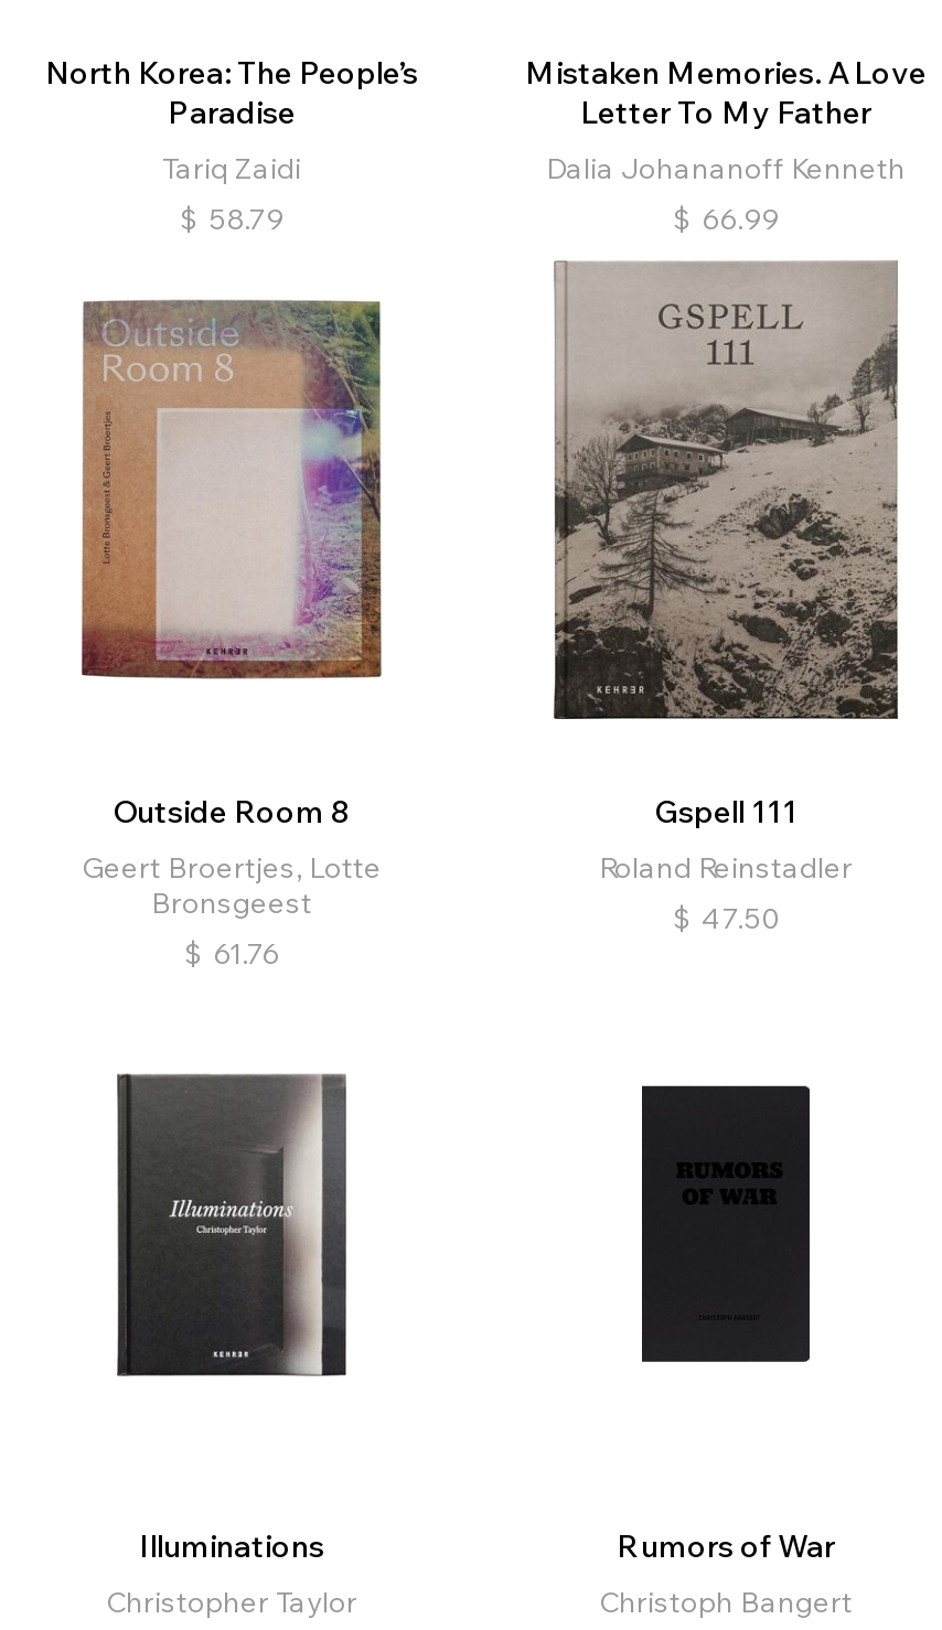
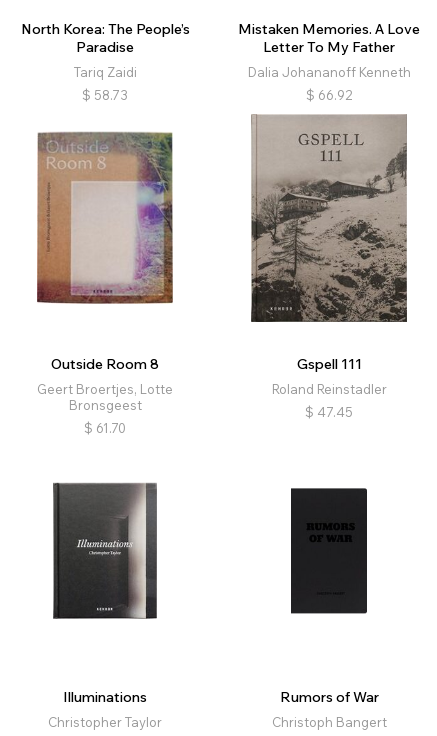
[180,201,283,236] $ 58.79 -> [81,87,128,103] $ 58.73
[673,201,779,236] $ 66.99 -> [305,87,352,103] $ 66.92
[673,900,779,935] $ 47.50 -> [304,404,353,420] $ 47.45
[184,935,279,971] $ 61.76 -> [83,420,126,436] $ 61.70

